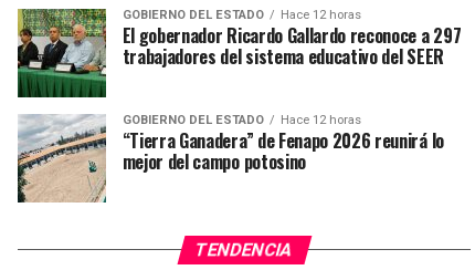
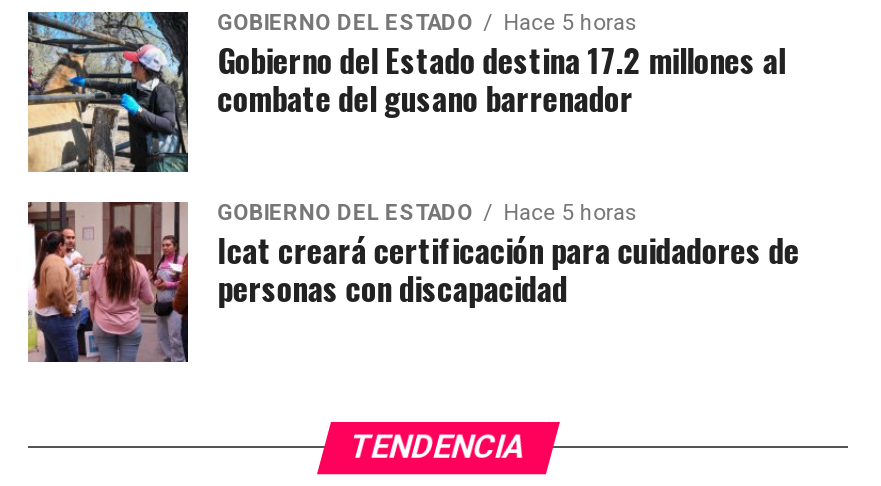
[17,8,461,98] [image] | Hace 12 horas | El gobernador Ricardo Gallardo reconoce a 297 | trabajadores del sistema educativo del SEER -> [26,10,785,174] [image] | Hace 5 horas | Gobierno del Estado destina 17.2 millones al | combate del gusano barrenador
[17,113,444,202] [image] | Hace 12 horas | “Tierra Ganadera” de Fenapo 2026 reunirá lo | mejor del campo potosino -> [26,200,799,364] [image] | Hace 5 horas | Icat creará certificación para cuidadores de | personas con discapacidad

